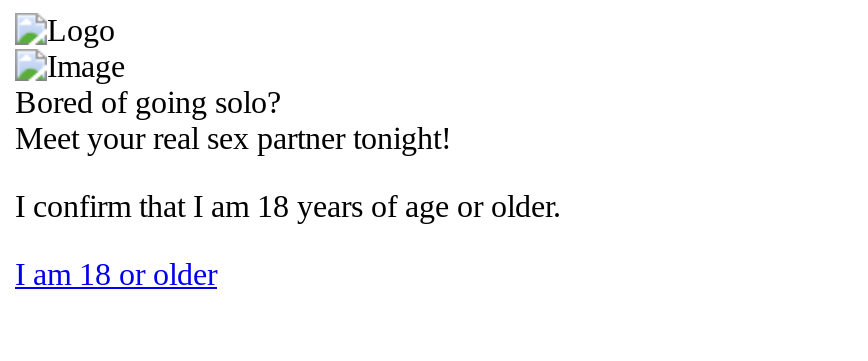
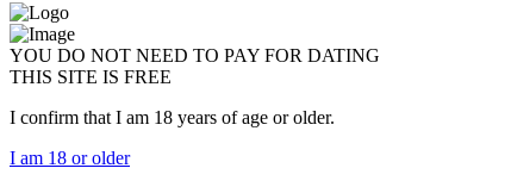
[15,85,451,155] Bored of going solo? | Meet your real sex partner tonight! -> [10,45,380,87] YOU DO NOT NEED TO PAY FOR DATING | THIS SITE IS FREE

